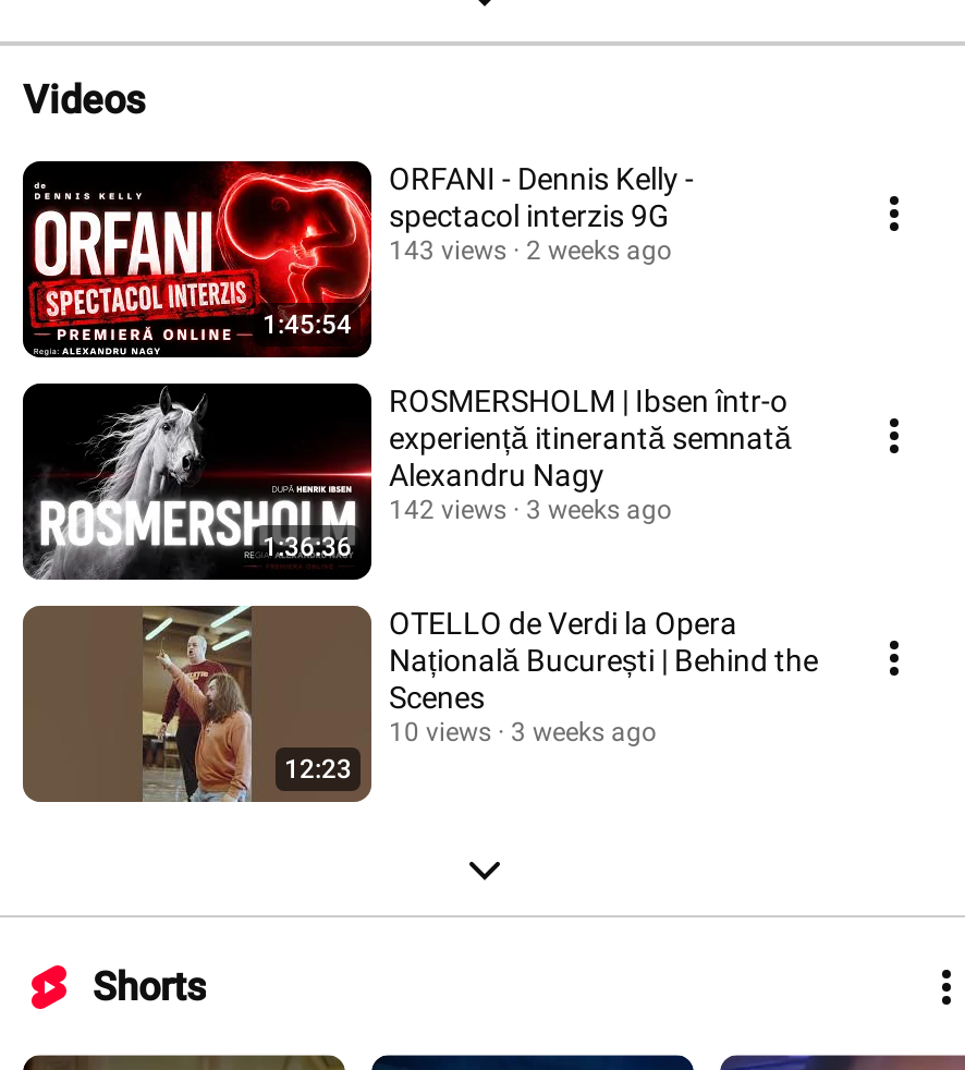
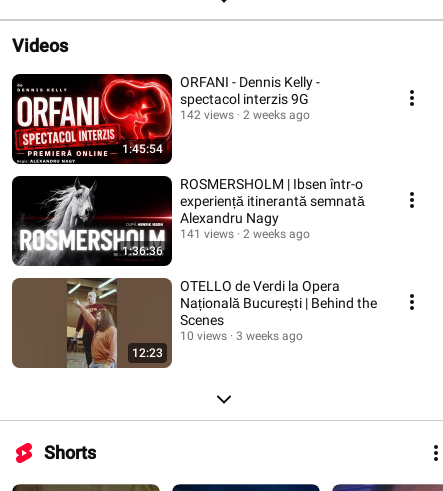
[389,235,672,266] 143 views 2 weeks ago -> [180,108,310,122] 142 views 2 weeks ago
[389,495,506,525] 142 views -> [180,227,234,241] 141 views
[526,495,672,525] 3 weeks ago -> [243,227,310,241] 2 weeks ago

